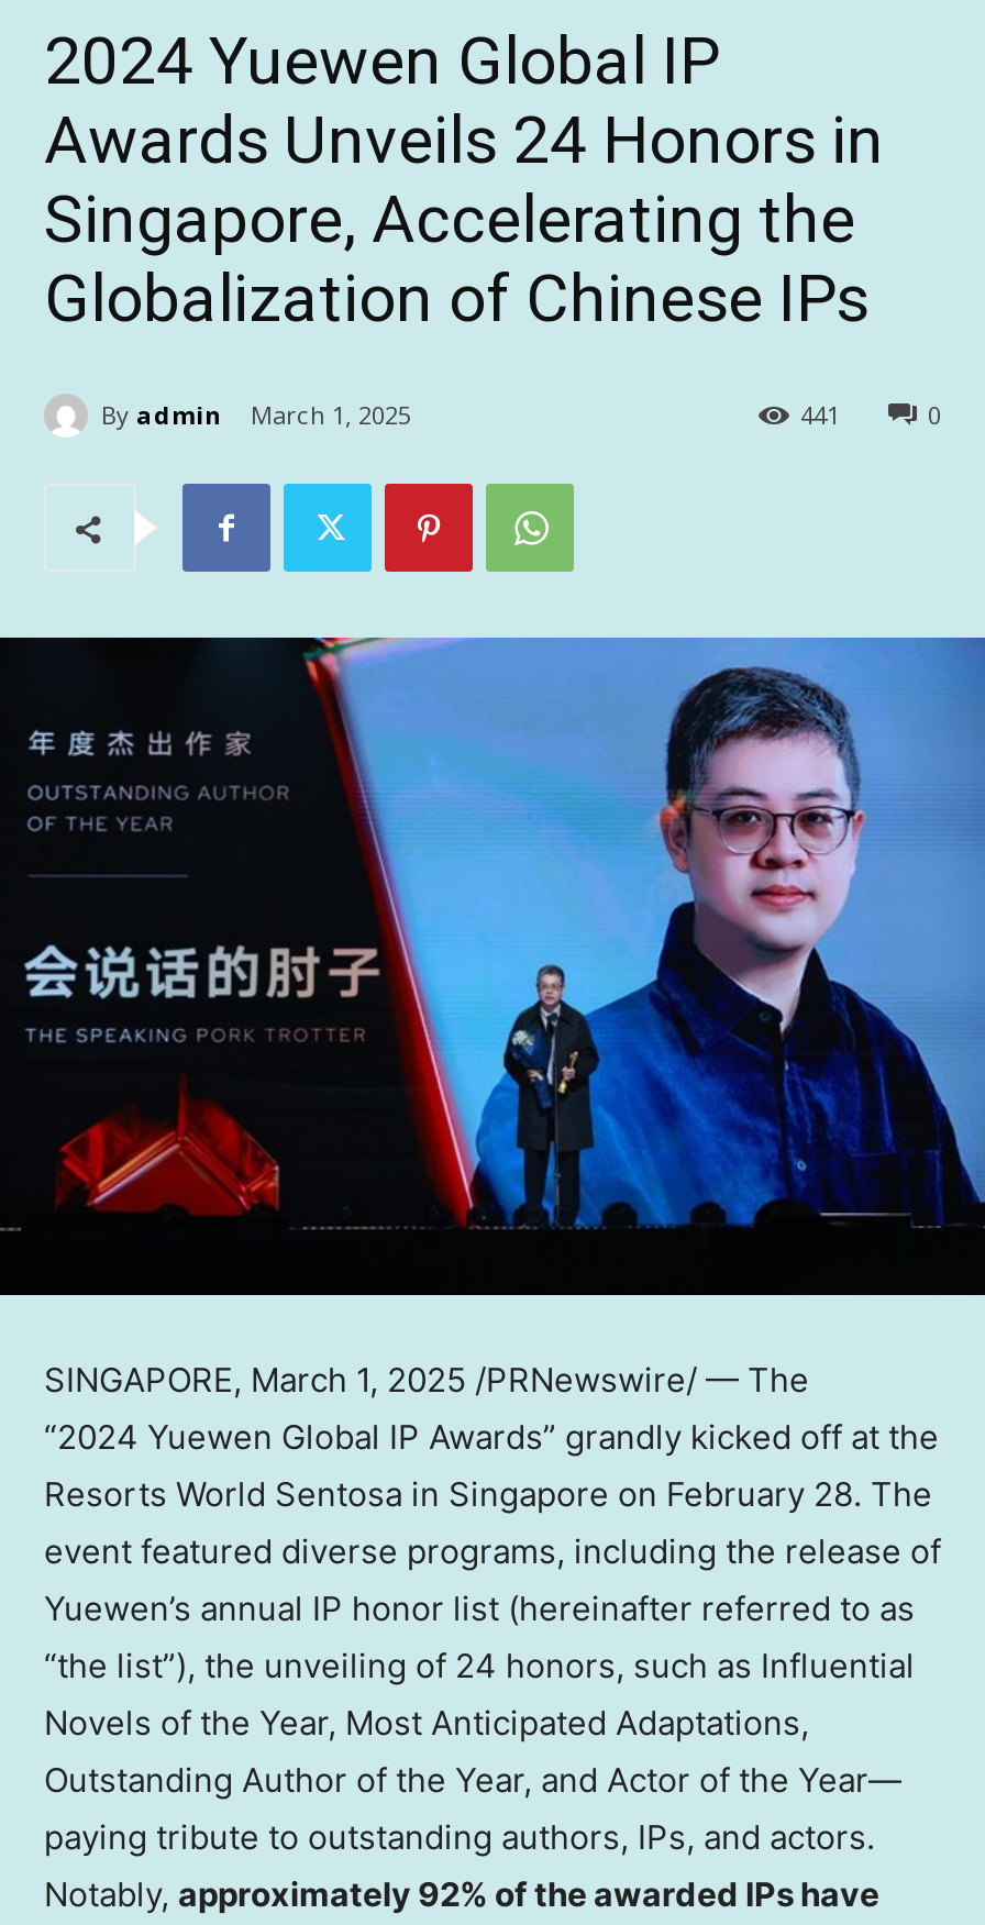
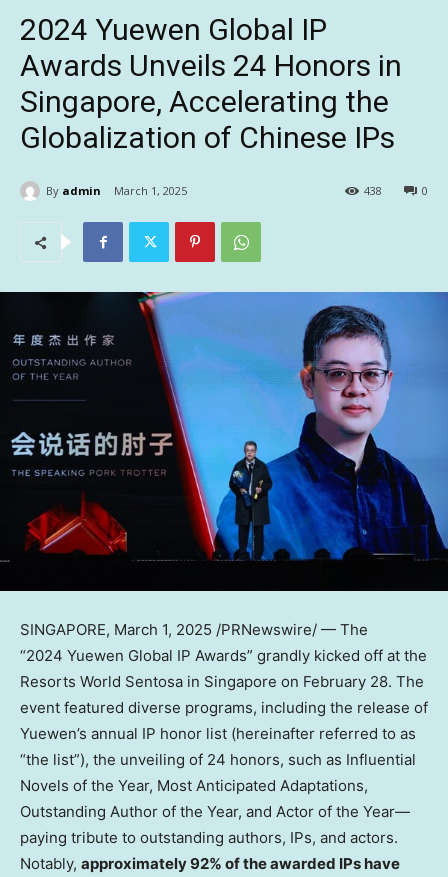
[800,399,840,432] 441 -> [364,183,382,198] 438

